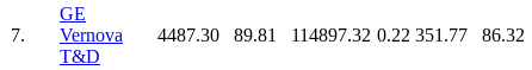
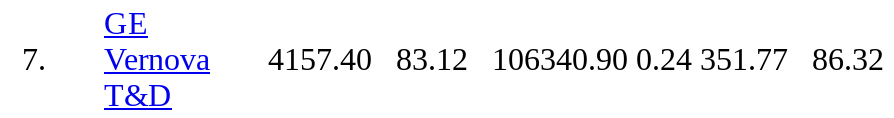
[157,25,219,45] 4487.30 -> [268,42,372,76] 4157.40
[234,25,277,45] 89.81 -> [396,42,468,76] 83.12
[291,25,468,45] 114897.32 0.22 351.77 -> [492,42,788,76] 106340.90 0.24 351.77

